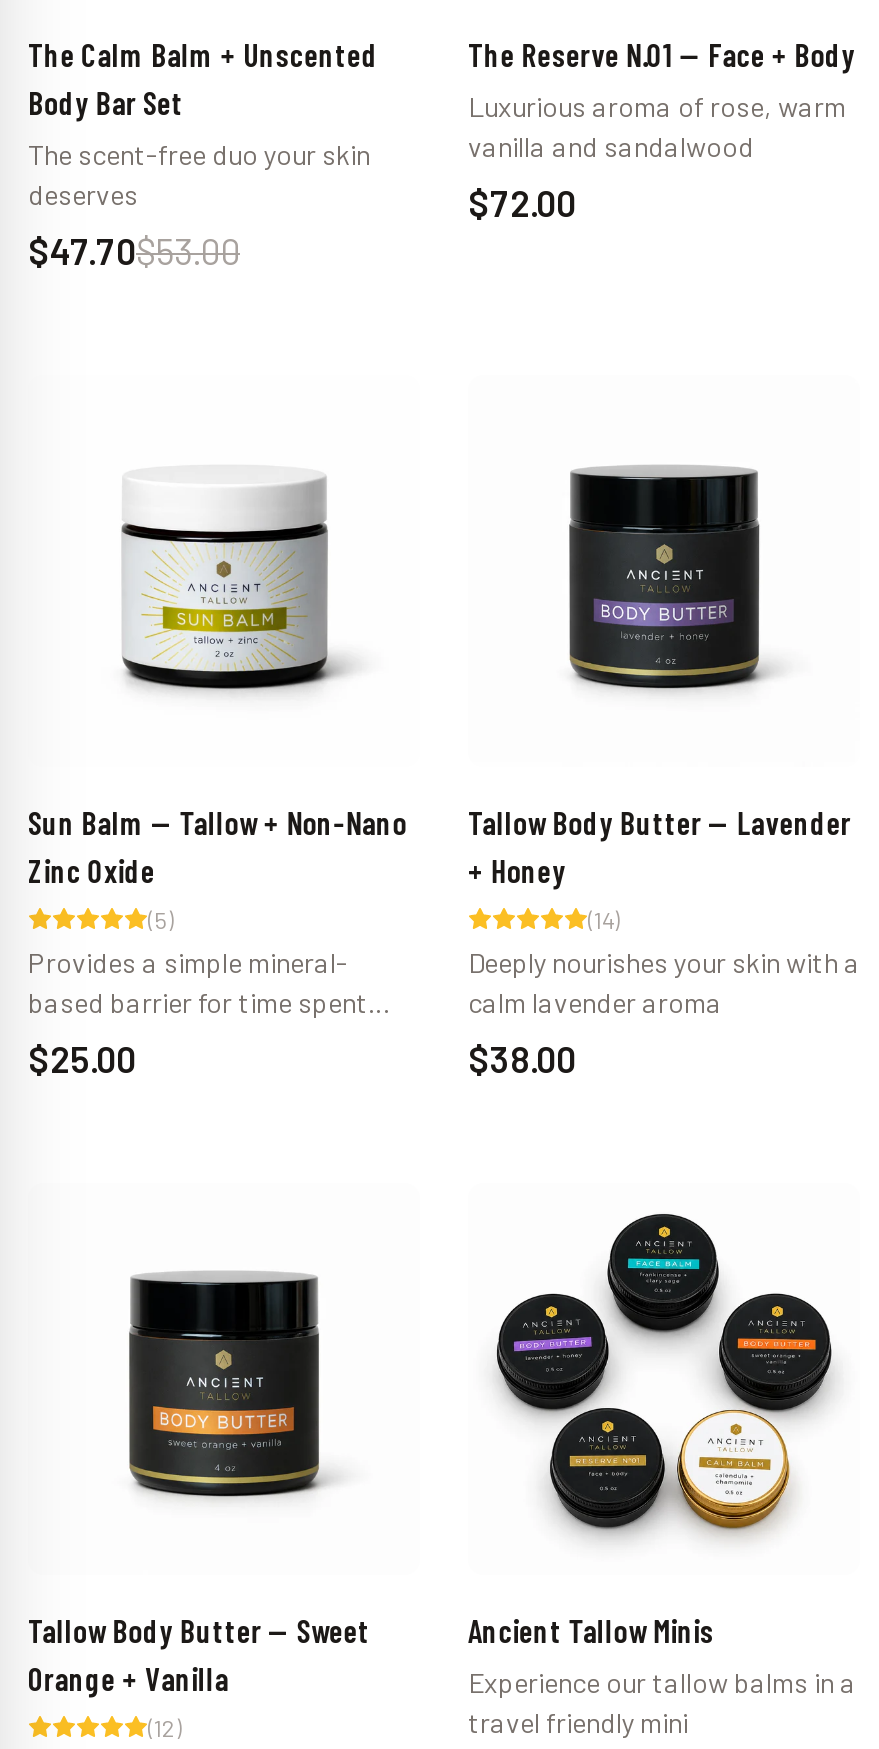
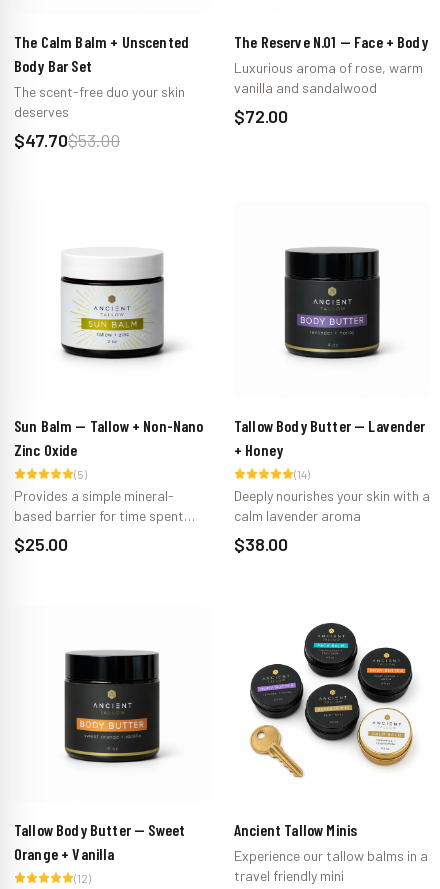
[494,1213,834,1539] [image] -> [248,622,416,783] [image]

